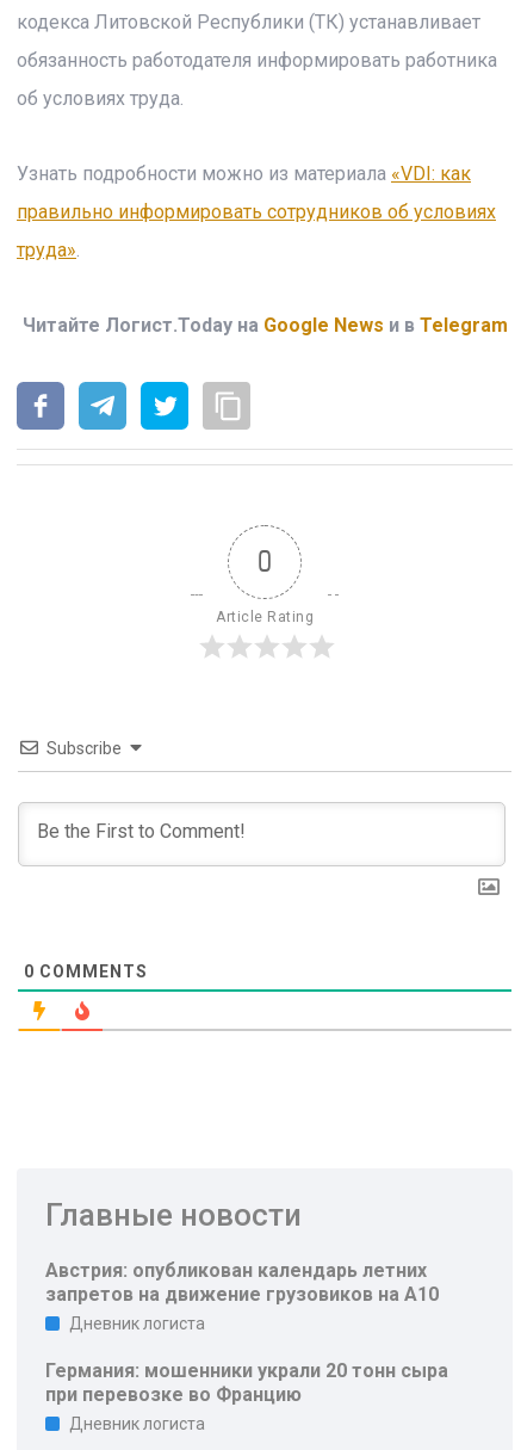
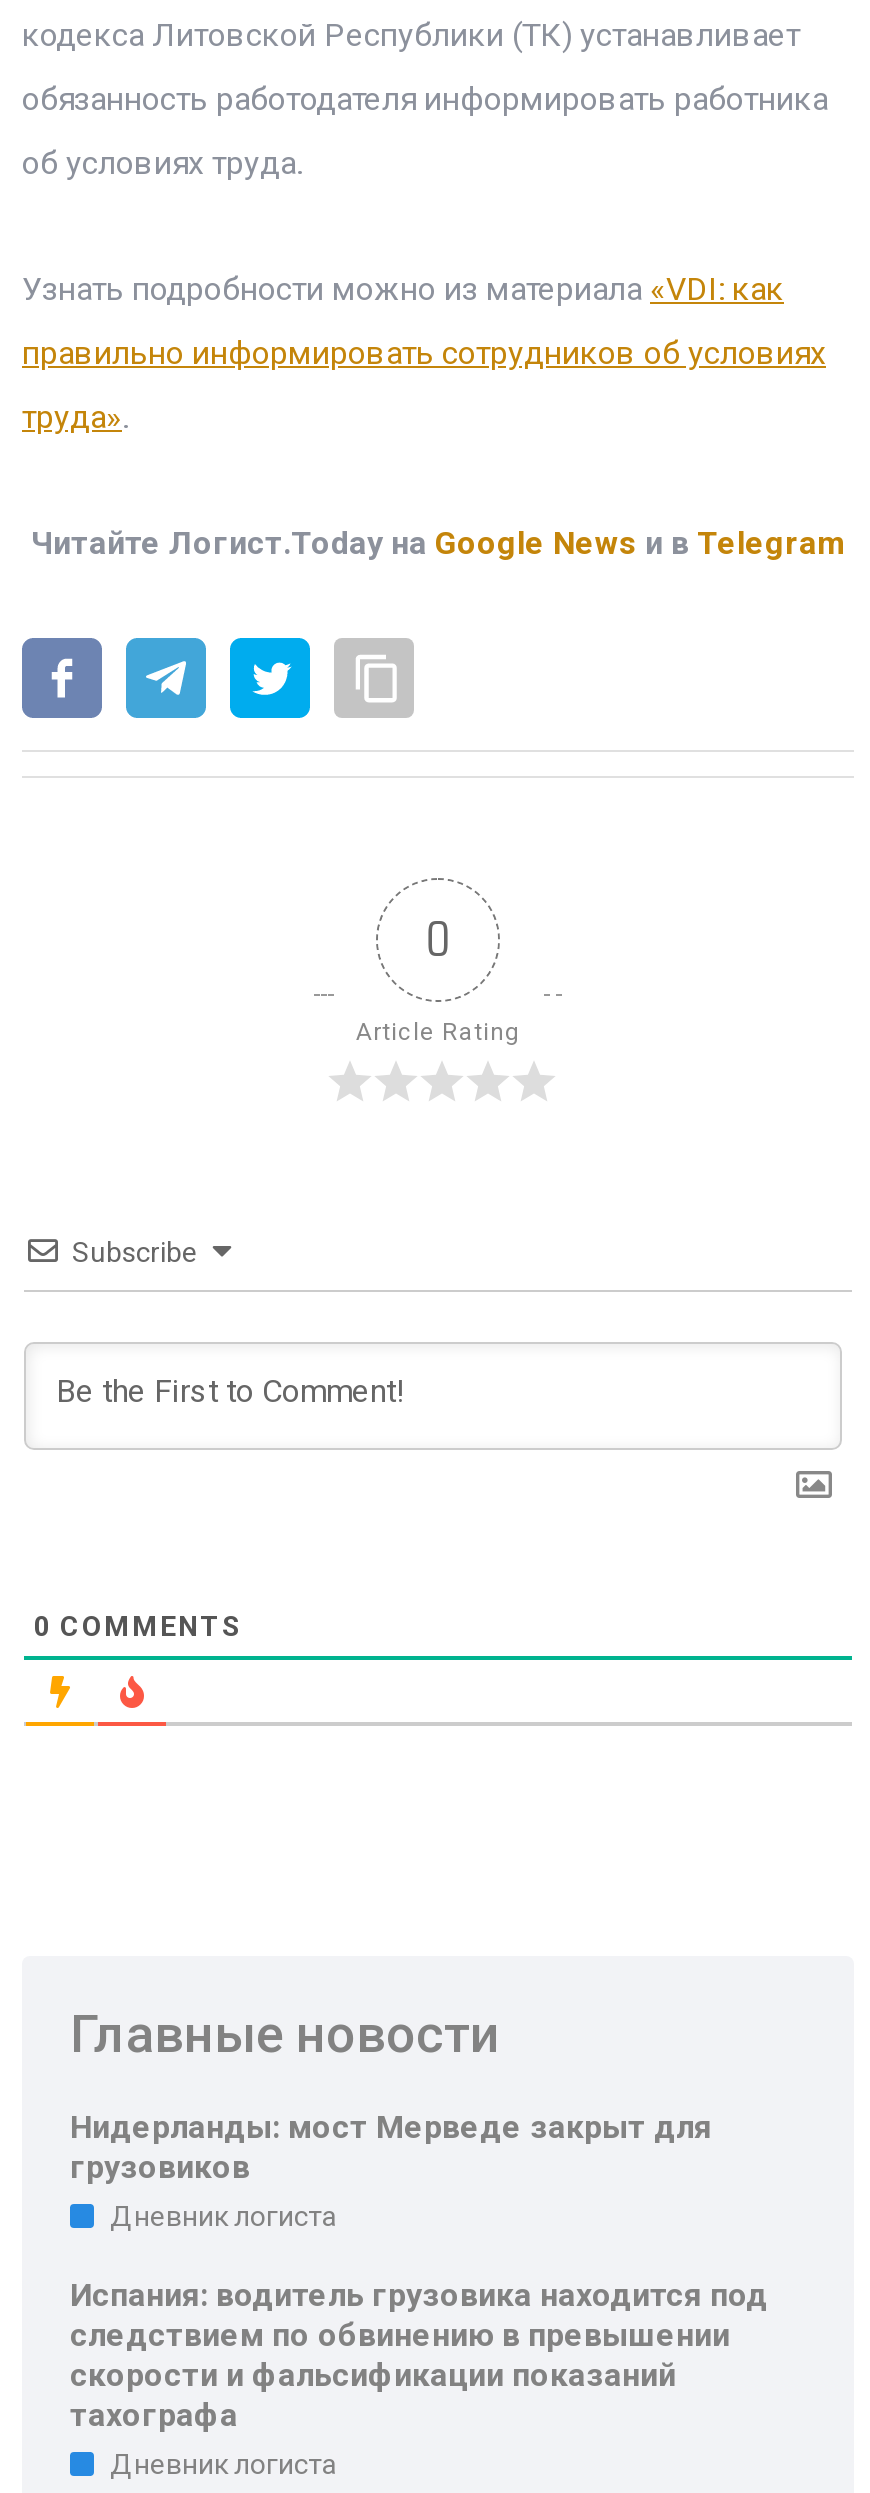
[45,1259,439,1306] Австрия: опубликован календарь летних | запретов на движение грузовиков на А10 -> [70,2108,712,2186] Нидерланды: мост Мерведе закрыт для | грузовиков
[45,1359,448,1406] Германия: мошенники украли 20 тонн сыра | при перевозке во Францию -> [70,2276,768,2434] Испания: водитель грузовика находится под | следствием по обвинению в превышении | скорости и фальсификации показаний | тахографа

